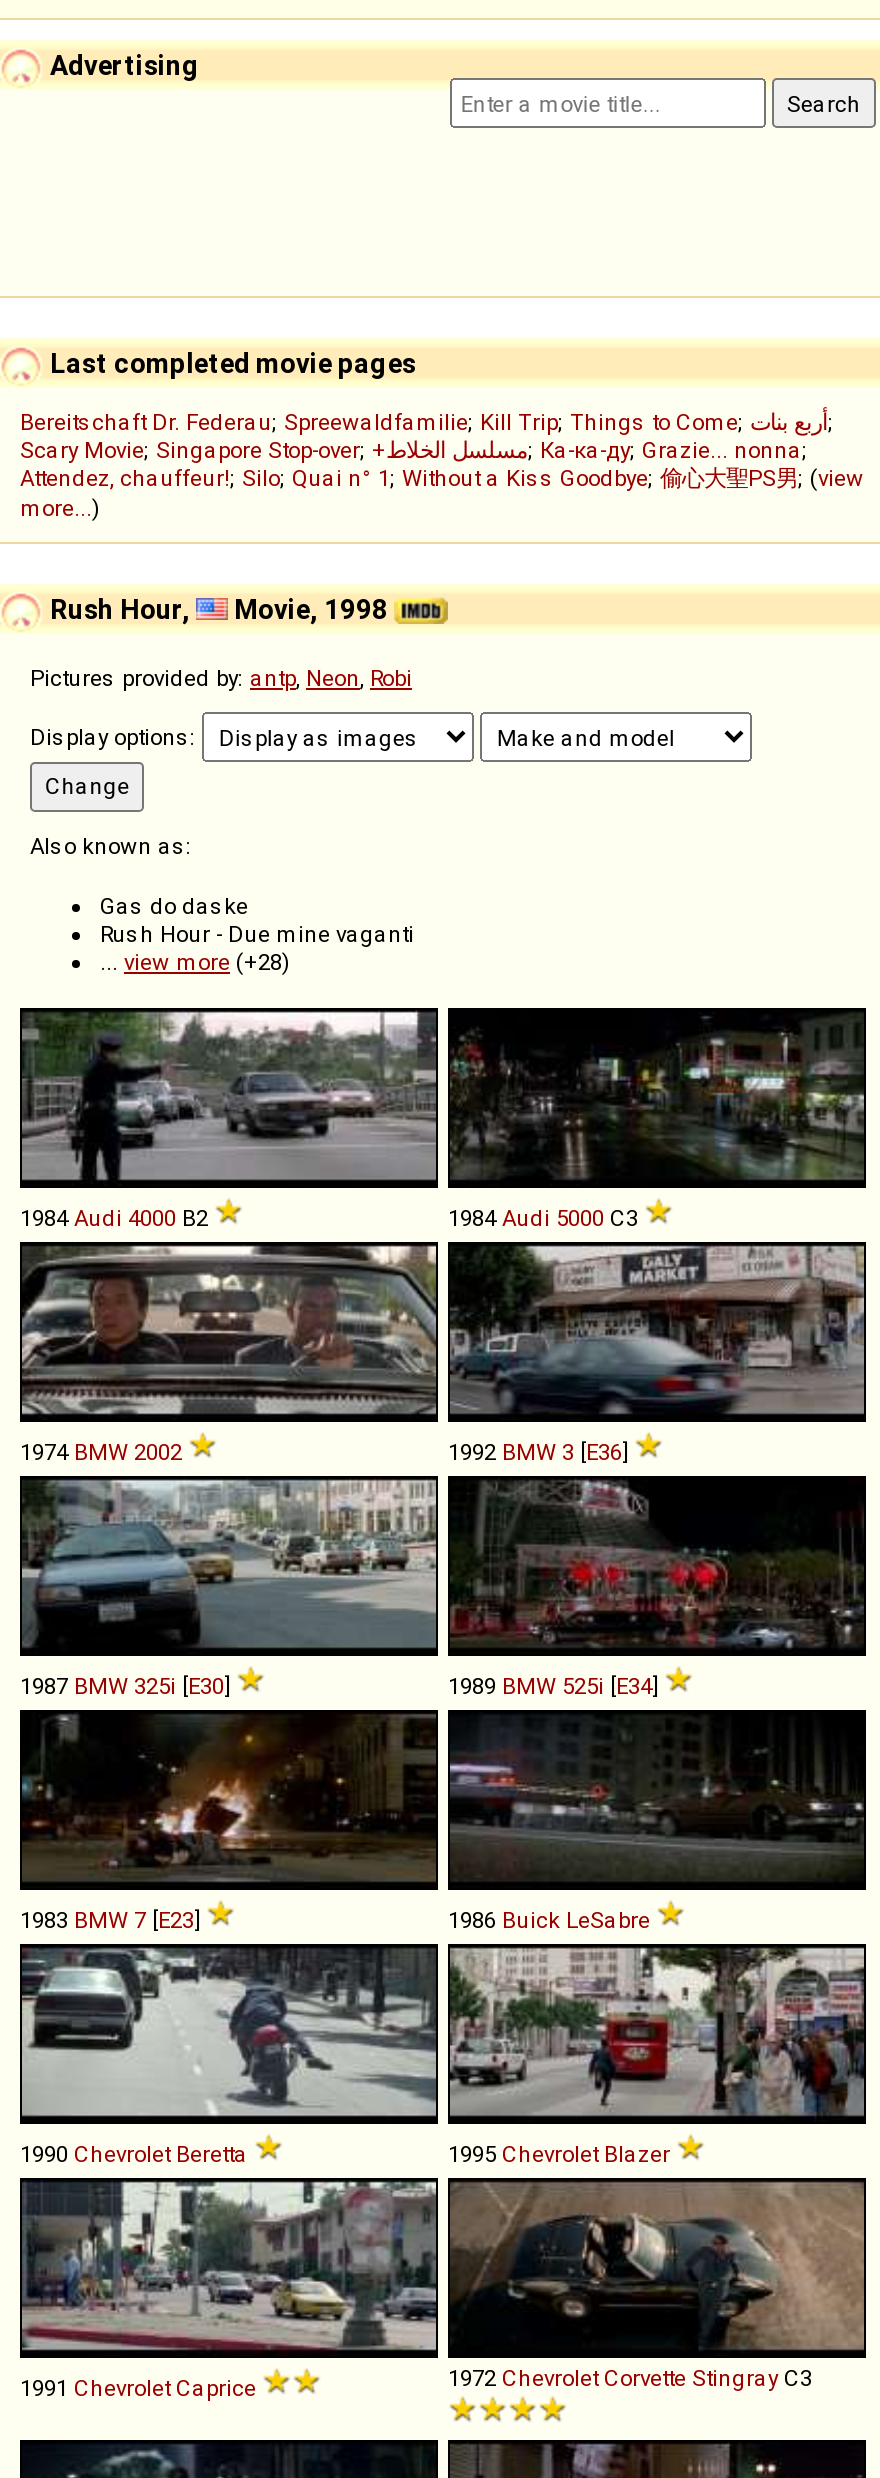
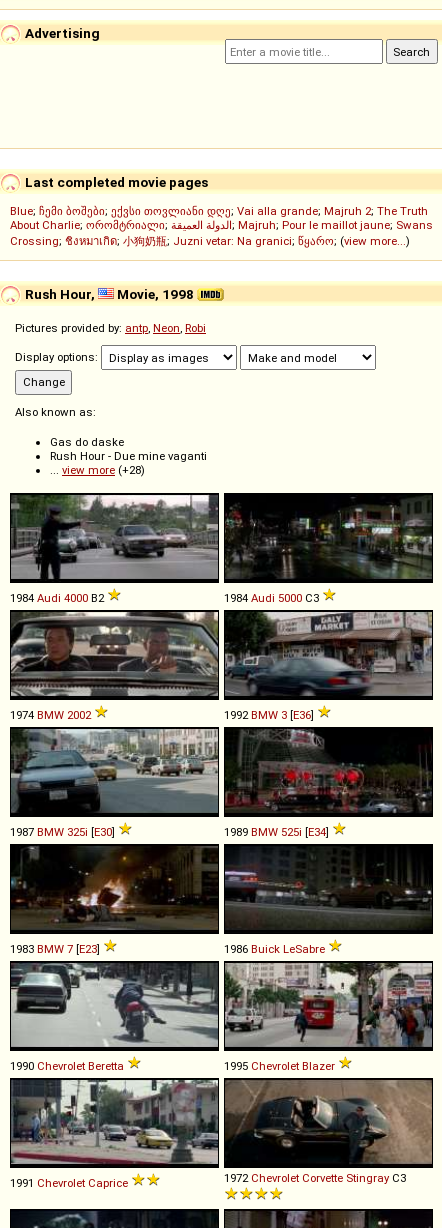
[20,408,864,522] Bereitschaft Dr. Federau; Spreewaldfamilie; Kill Trip; Things to Come; أربع بنات; | Scary Movie; Singapore Stop-over; +مسلسل الخلاط; Ка-ка-ду; Grazie... nonna; | Attendez, chauffeur!; Silo; Quai n° 1; Without a Kiss Goodbye;偷心大聖PS男; (view | more...) -> [10,204,433,248] Blue; ჩემი ბოშები; ექვსი თოვლიანი დღე; Vai alla grande; Majruh 2; The Truth | About Charlie; ორომტრიალი; الدولة العميقة; Majruh; Pour le maillot jaune; Swans | Crossing;ชิงหมาเกิด;小狗奶瓶; Juzni vetar: Na granici; წყარო; (view more...)

